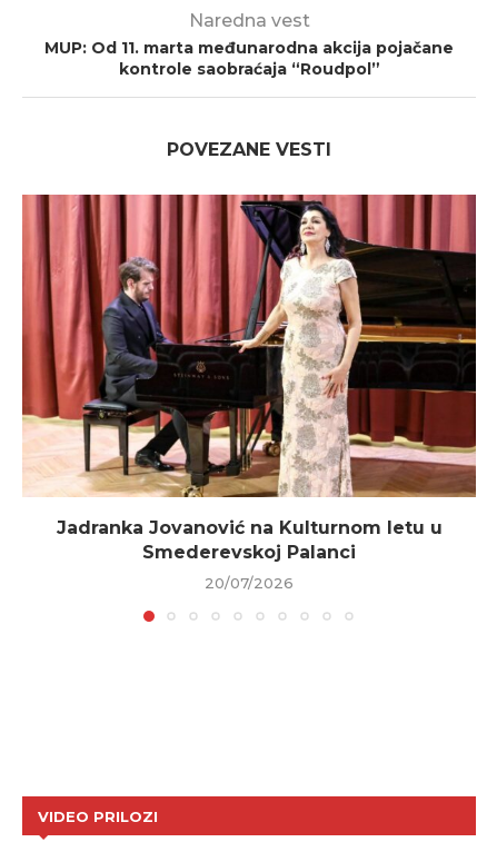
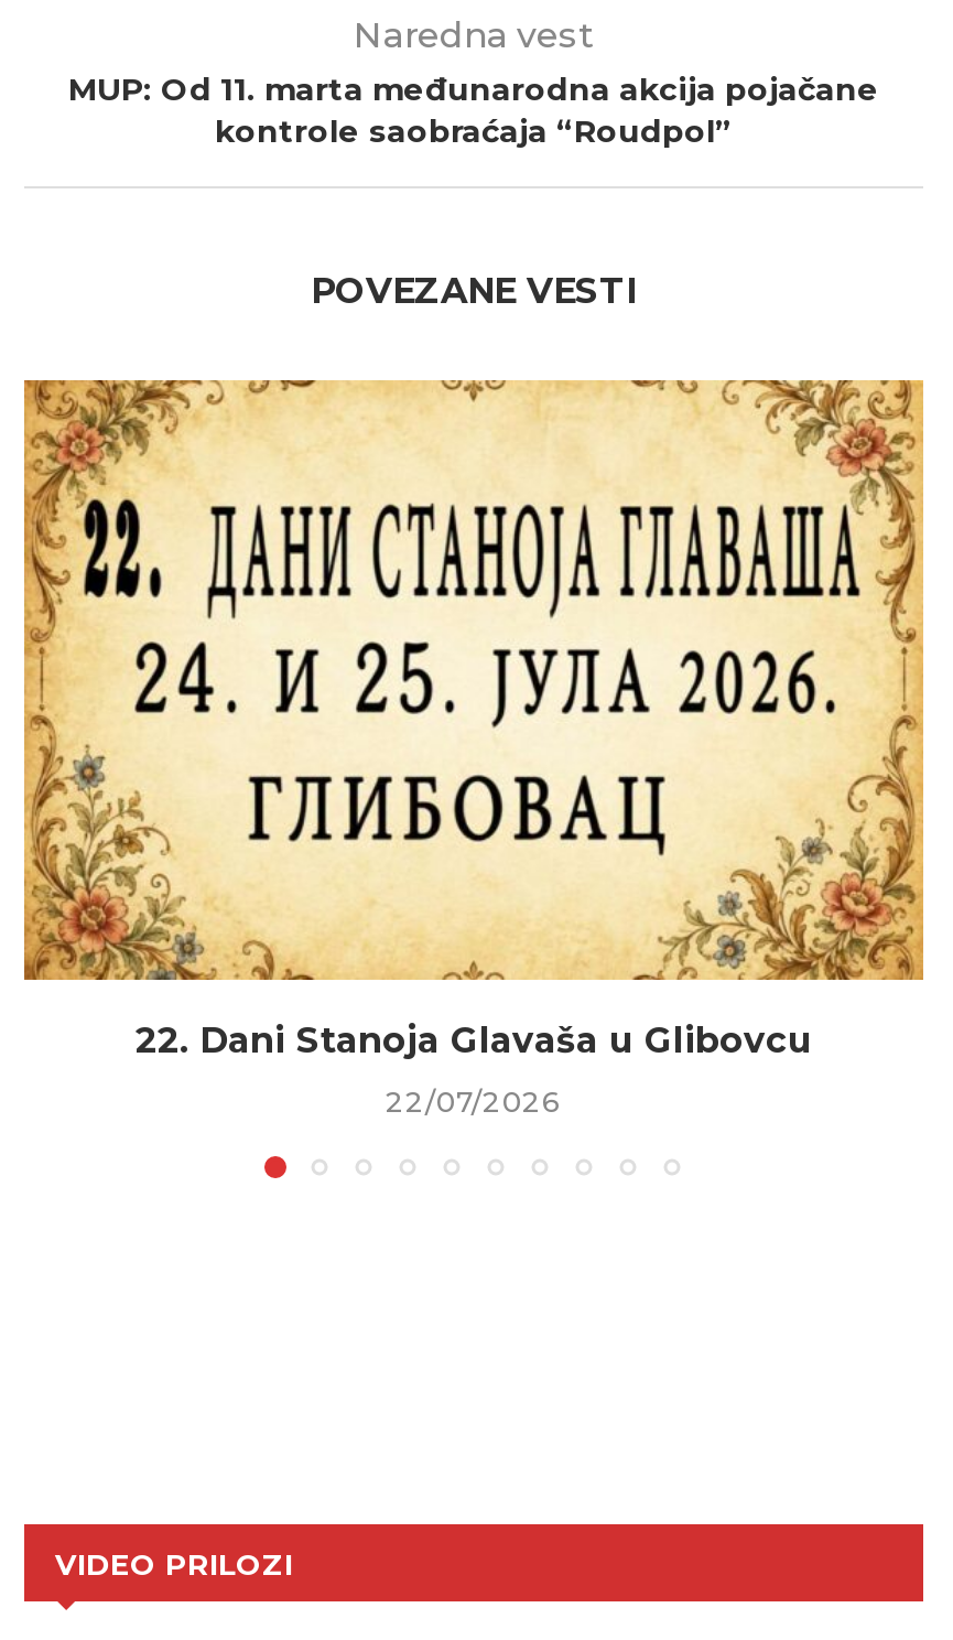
[21,194,477,563] [image] | Jadranka Jovanović na Kulturnom letu u | Smederevskoj Palanci -> [22,378,925,1062] [image] | 22. Dani Stanoja Glavaša u Glibovcu
[205,574,294,592] 20/07/2026 -> [386,1084,562,1119] 22/07/2026

